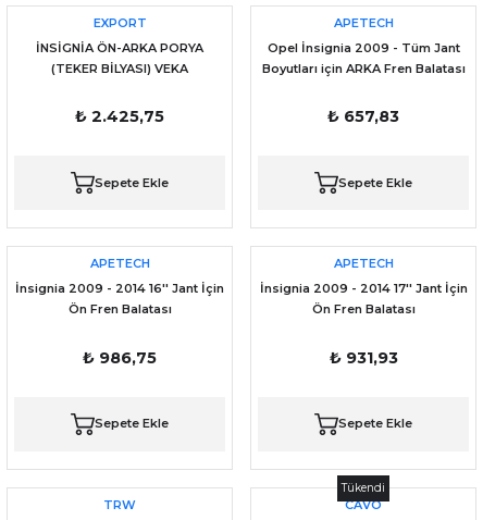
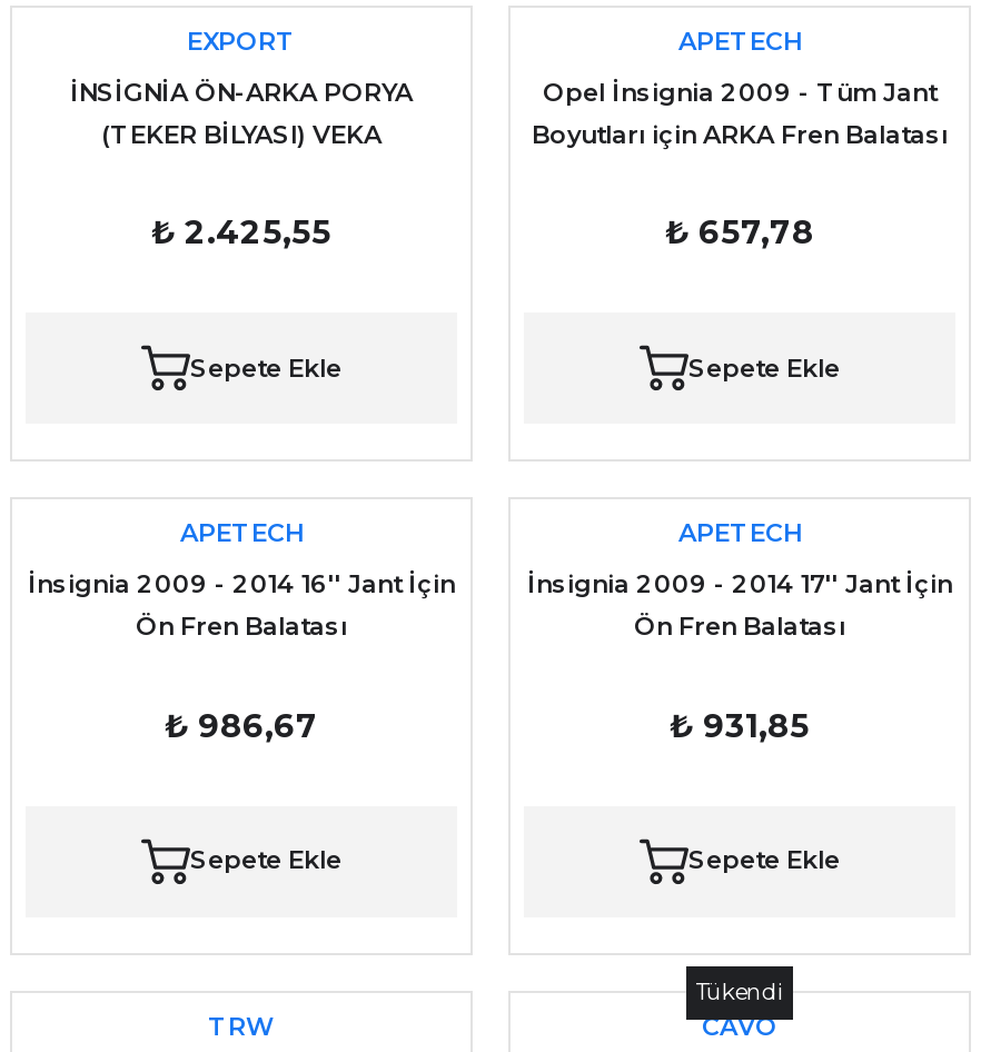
[75,107,164,127] ₺ 2.425,75 -> [151,213,331,253] ₺ 2.425,55
[327,107,399,127] ₺ 657,83 -> [665,213,814,253] ₺ 657,78
[83,348,157,367] ₺ 986,75 -> [165,705,318,746] ₺ 986,67
[329,348,398,367] ₺ 931,93 -> [670,705,810,746] ₺ 931,85

